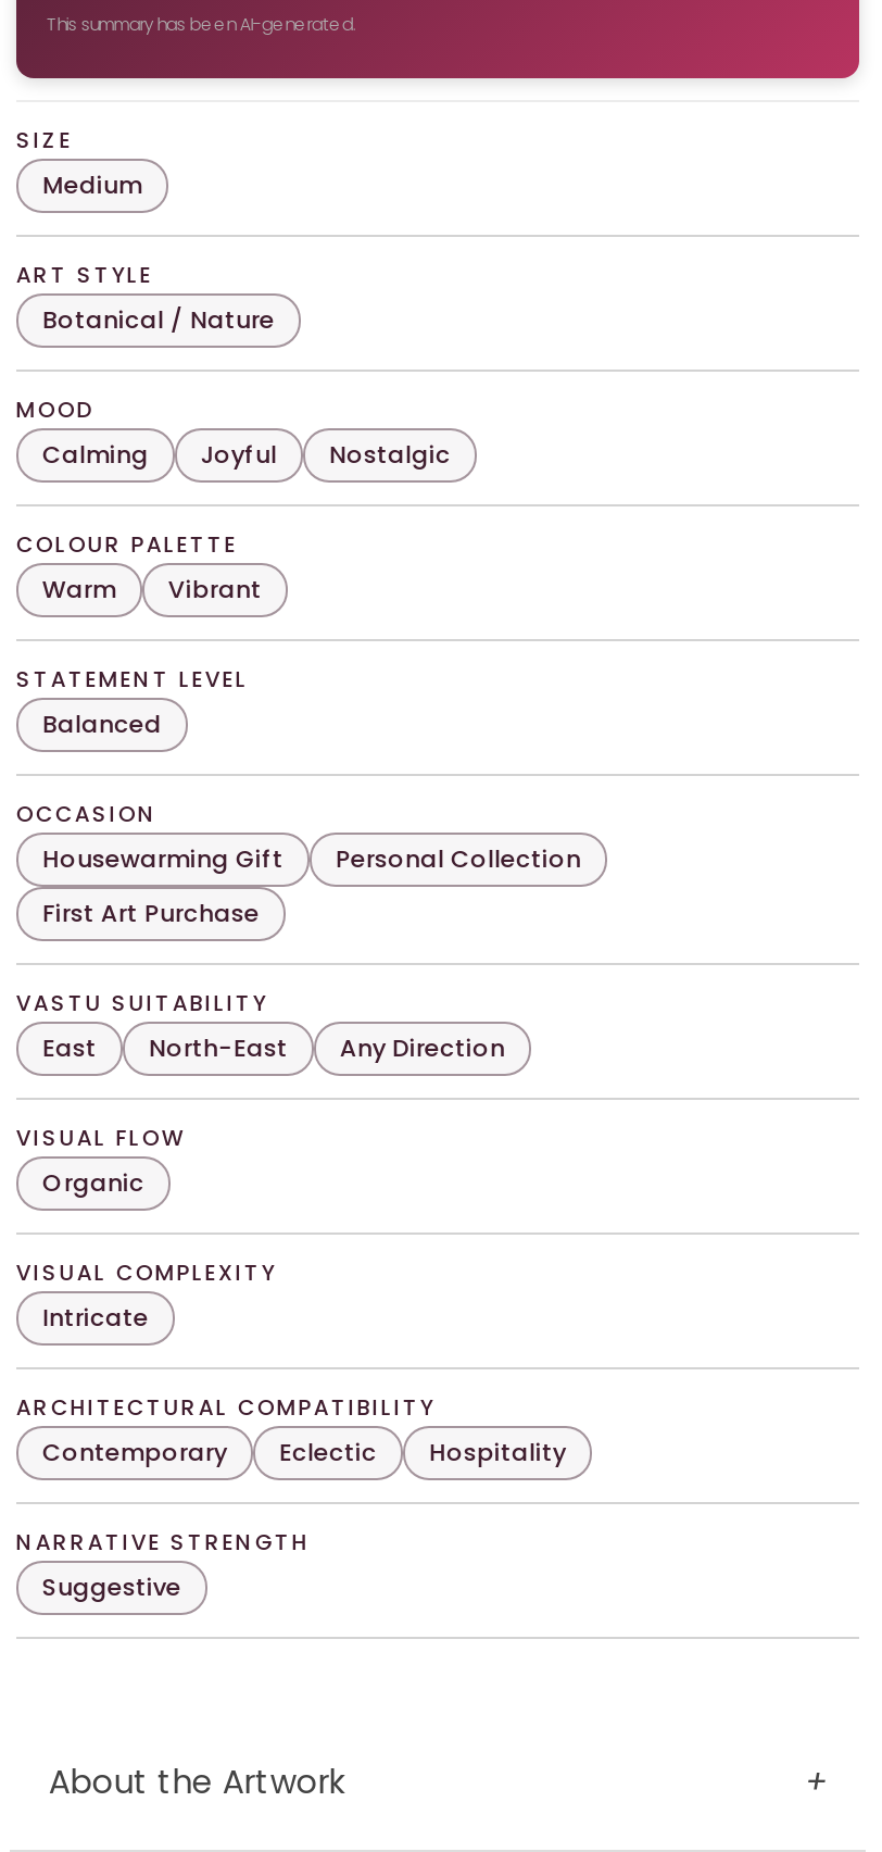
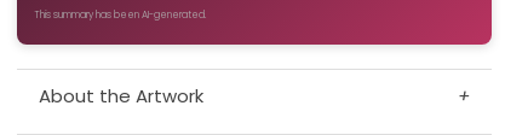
[16,124,581,1605] SIZE | Medium | ART STYLE | Botanical / Nature | MOOD | Calming | Joyful | Nostalgic | COLOUR PALETTE | Warm | Vibrant | STATEMENT LEVEL | Balanced | OCCASION | Housewarming Gift | Personal Collection | First Art Purchase | VASTU SUITABILITY | East | North-East | Any Direction | VISUAL FLOW | Organic | VISUAL COMPLEXITY | Intricate | ARCHITECTURAL COMPATIBILITY | Contemporary | Eclectic | Hospitality | NARRATIVE STRENGTH | Suggestive -> none

